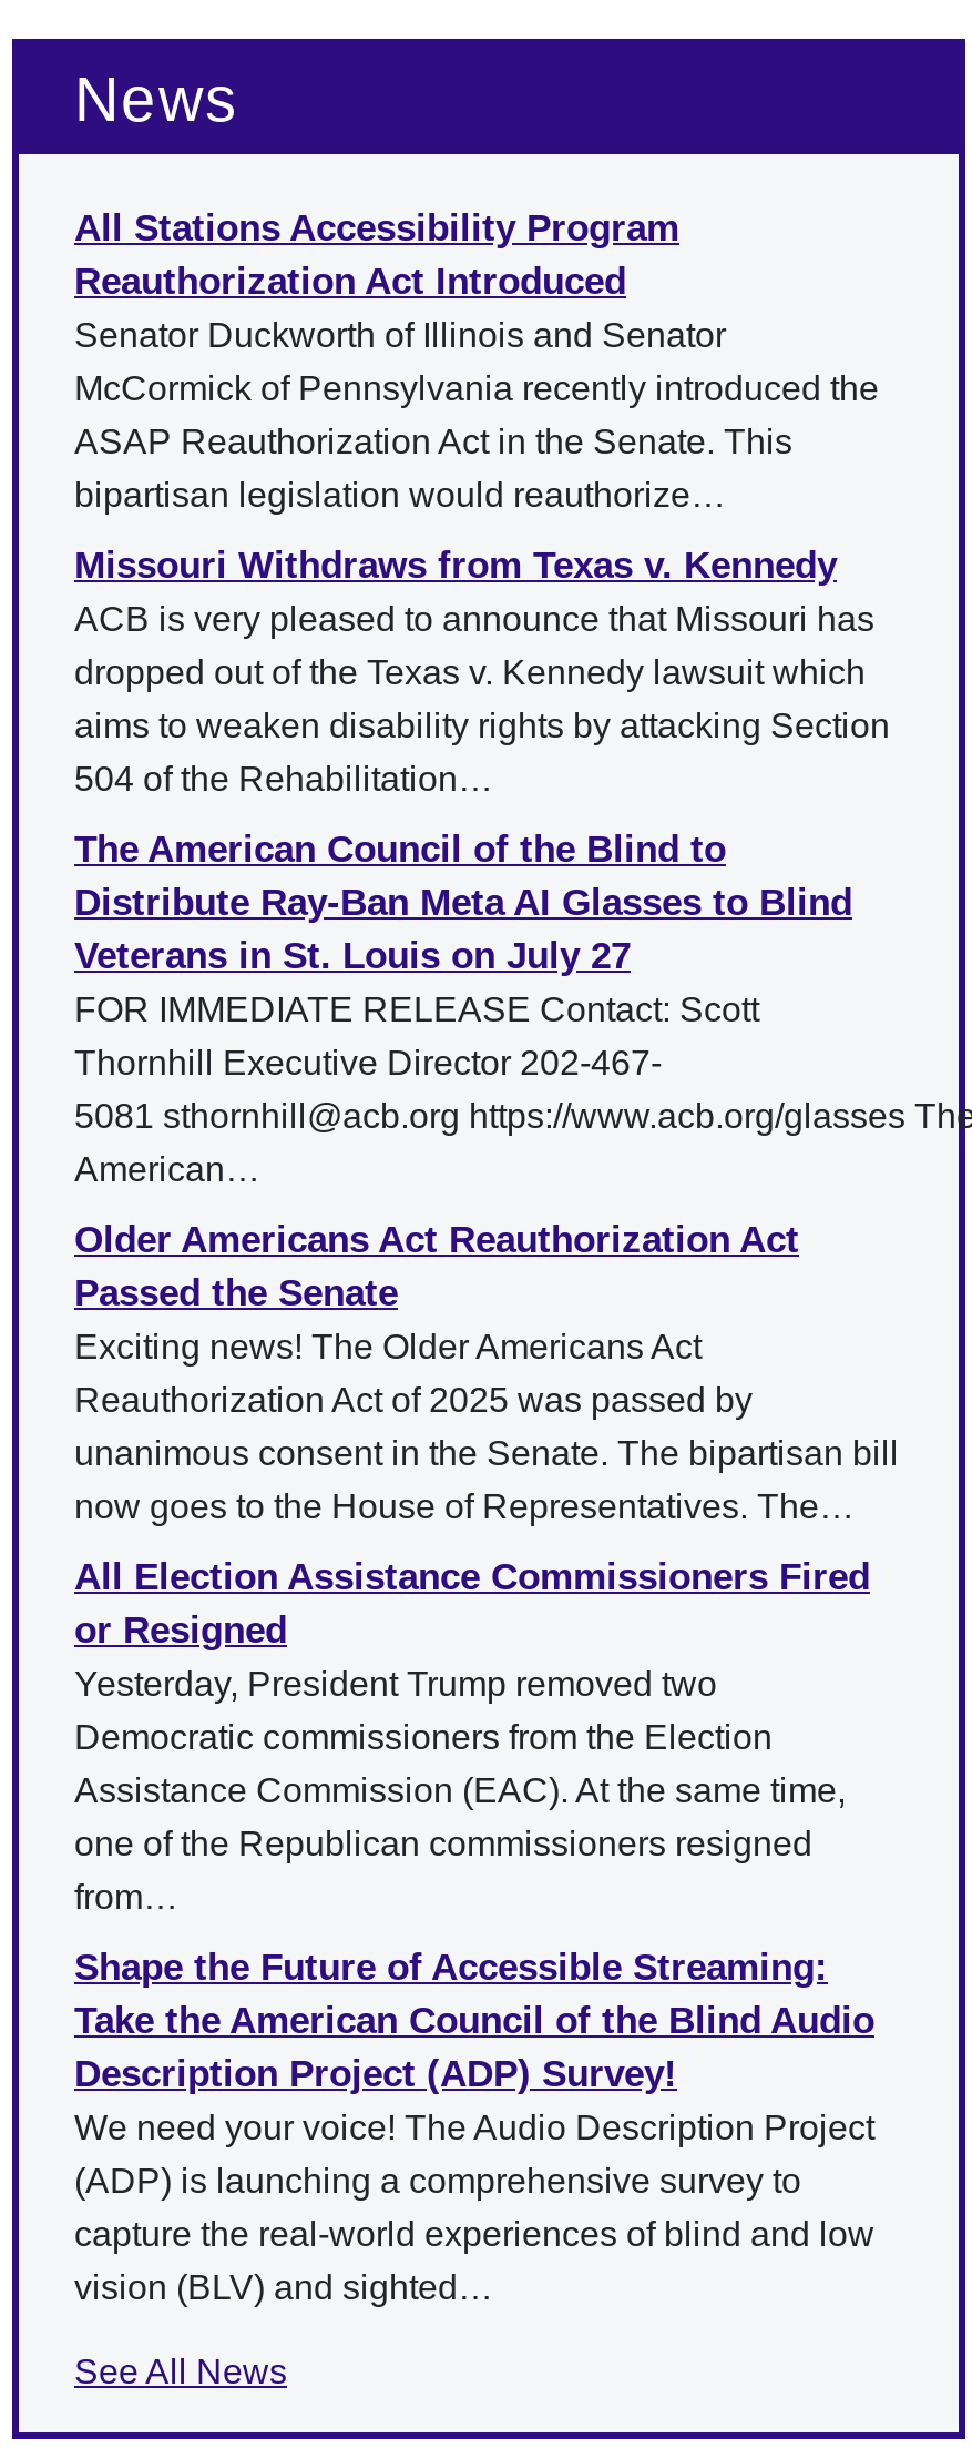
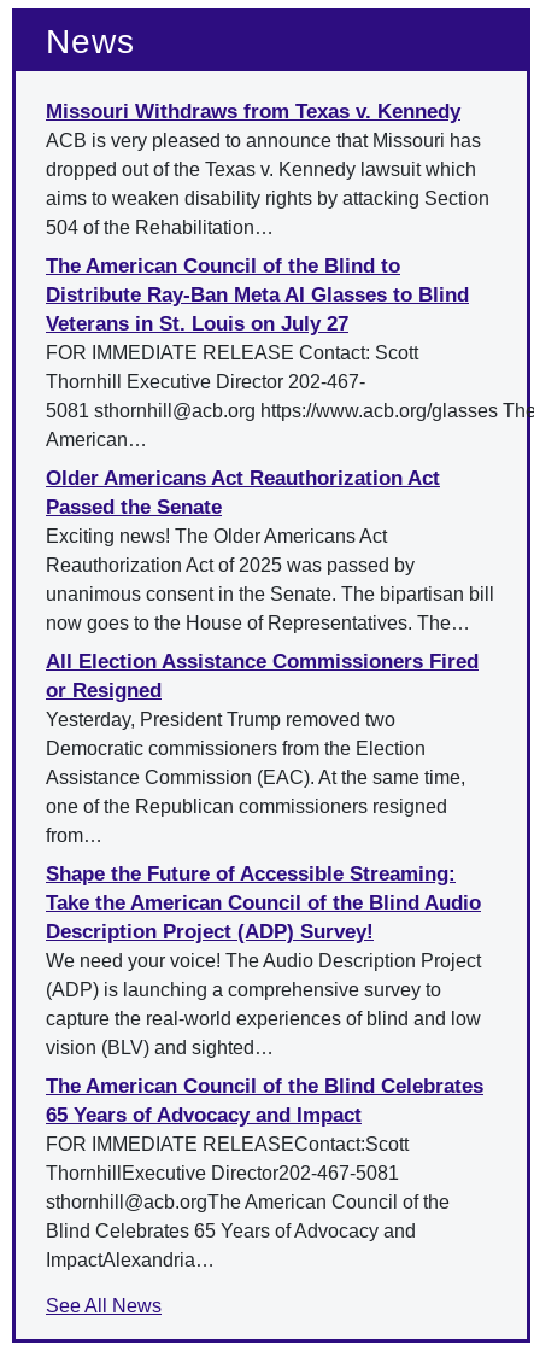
[74,208,879,514] All Stations Accessibility Program | Reauthorization Act Introduced | Senator Duckworth of Illinois and Senator | McCormick of Pennsylvania recently introduced the | ASAP Reauthorization Act in the Senate. This | bipartisan legislation would reauthorize… -> none
moved [74,545,899,2306] -> [46,100,494,1058]: Missouri Withdraws from Texas v. Kennedy | ACB is very pleased to announce that Missouri has | dropped out of the Texas v. Kennedy lawsuit which | ... | capture the real-world experiences of blind and low | vision (BLV) and sighted…
none -> [46,1075,483,1270] The American Council of the Blind Celebrates | 65 Years of Advocacy and Impact | FOR IMMEDIATE RELEASEContact:Scott | ThornhillExecutive Director202-467-5081 | sthornhill@acb.orgThe American Council of the | Blind Celebrates 65 Years of Advocacy and | ImpactAlexandria…

